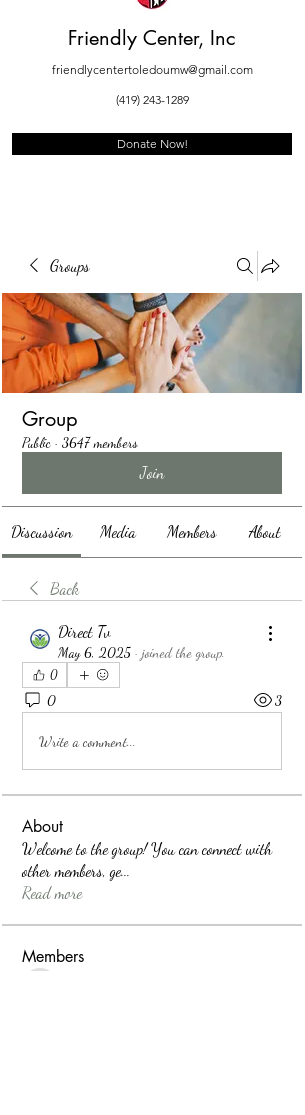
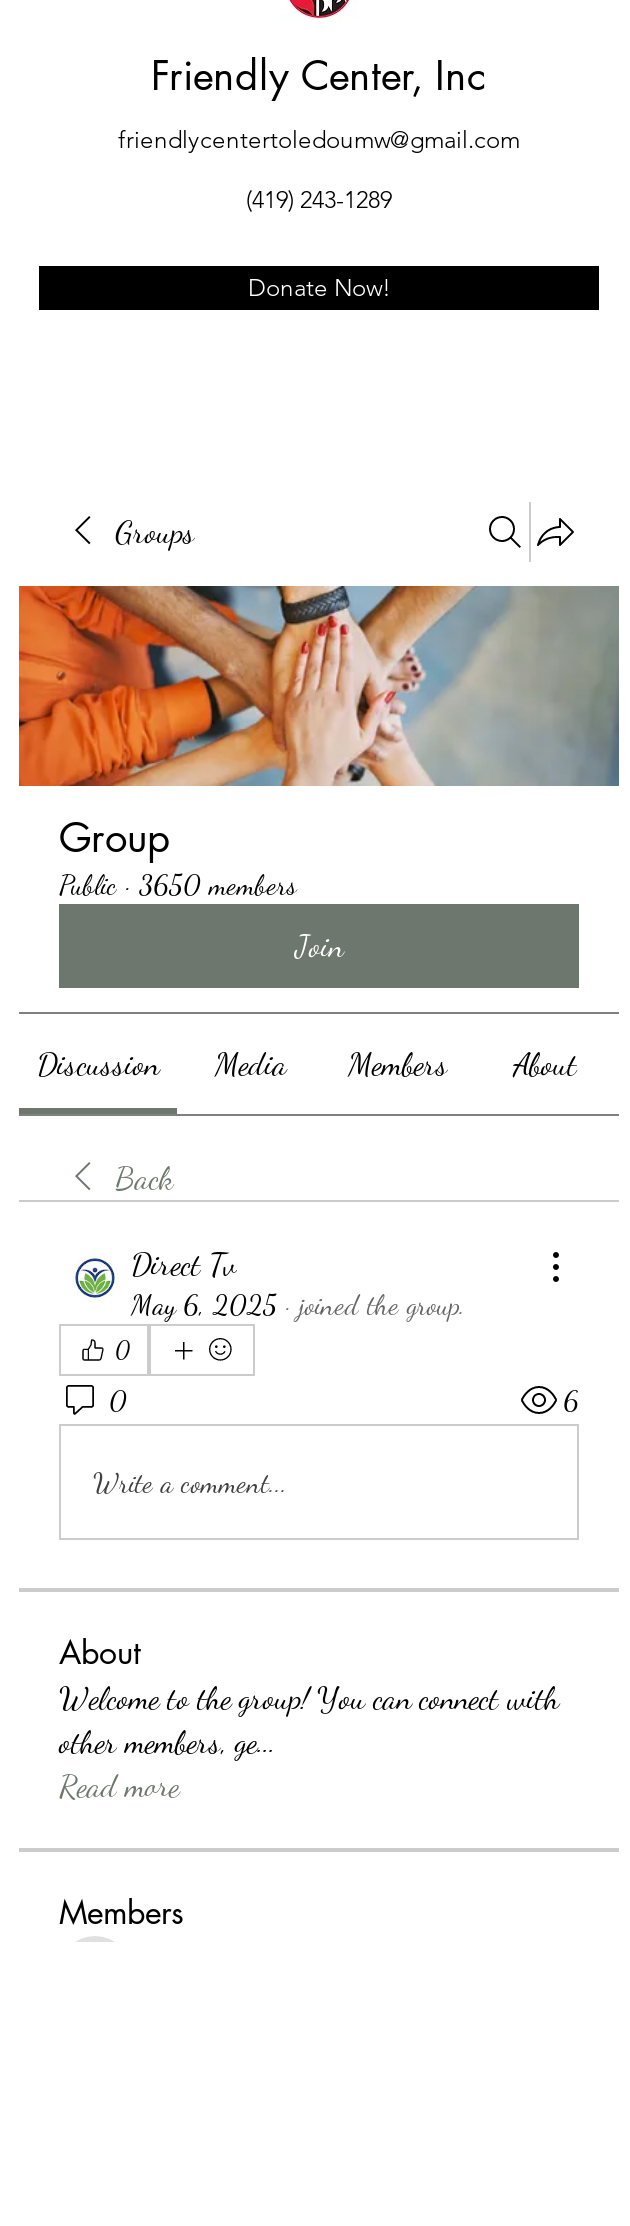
[22,434,138,451] Public · 3647 members -> [59,868,297,902] Public · 3650 members
[275,691,282,708] 3 -> [563,1383,579,1417] 6

